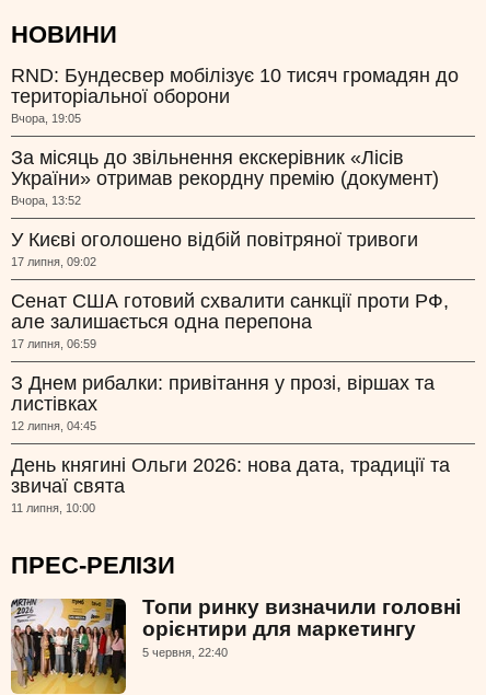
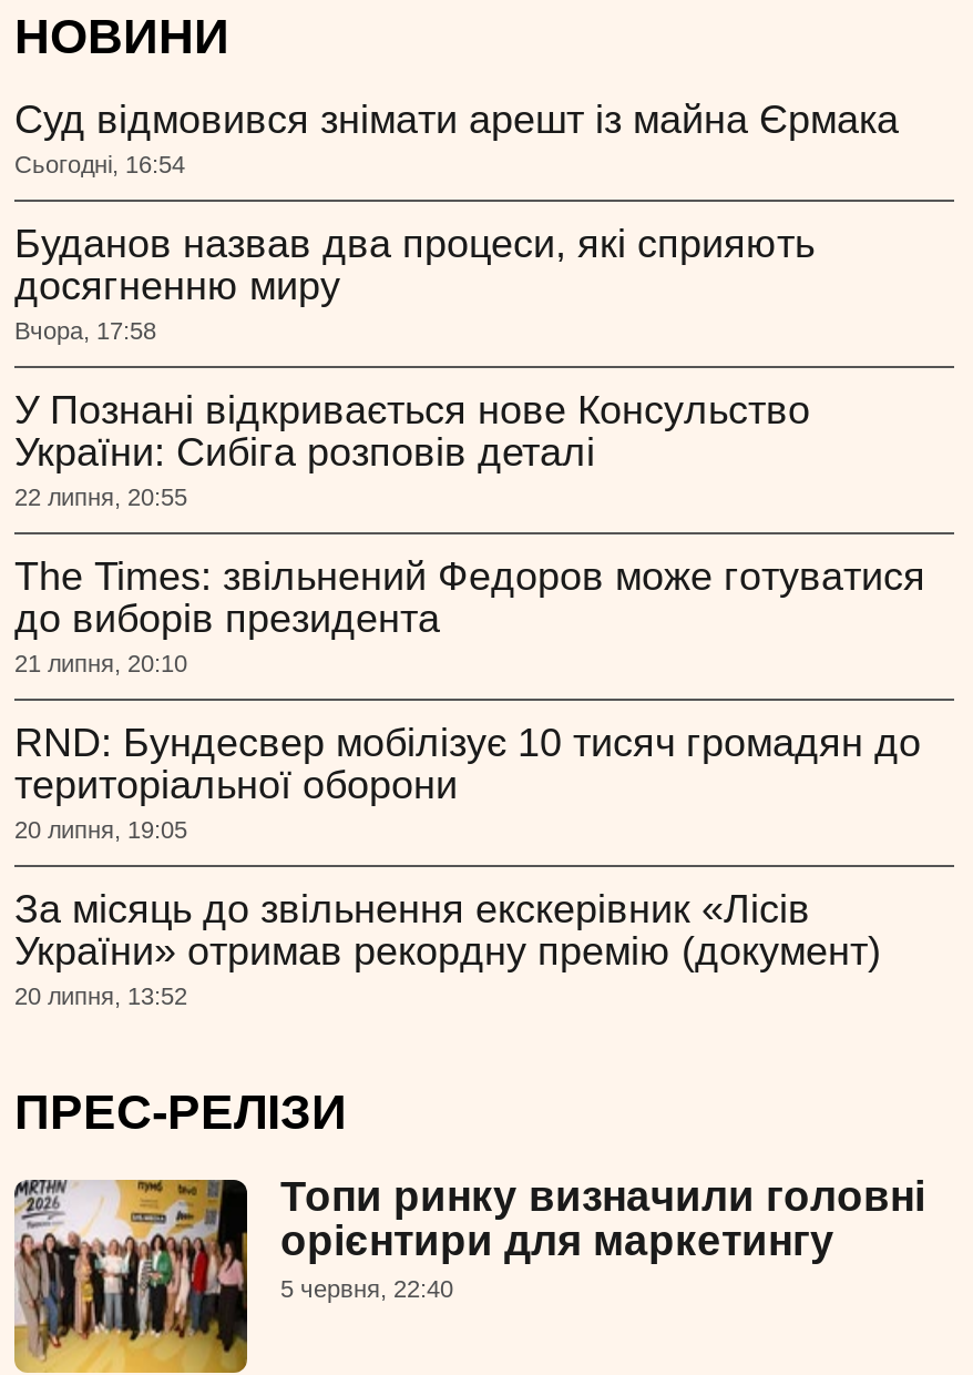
none -> [14,98,925,676] Суд відмовився знімати арешт із майна Єрмака | Сьогодні, 16:54 | Буданов назвав два процеси, які сприяють | досягненню миру | Вчора, 17:58 | У Познані відкривається нове Консульство | України: Сибіга розповів деталі | 22 липня, 20:55 | The Times: звільнений Федоров може готуватися | до виборів президента | 21 липня, 20:10
moved [11,65,459,107] -> [14,721,921,807]: RND: Бундесвер мобілізує 10 тисяч громадян до | територіальної оборони
[11,112,81,125] Вчора, 19:05 -> [14,816,187,843] 20 липня, 19:05
moved [11,147,439,189] -> [14,887,881,974]: За місяць до звільнення екскерівник «Лісів | України» отримав рекордну премію (документ)
[11,194,450,514] Вчора, 13:52 | У Києві оголошено відбій повітряної тривоги | 17 липня, 09:02 | Сенат США готовий схвалити санкції проти РФ, | але залишається одна перепона | 17 липня, 06:59 | З Днем рибалки: привітання у прозі, віршах та | листівках | 12 липня, 04:45 | День княгині Ольги 2026: нова дата, традиції та | звичаї свята | 11 липня, 10:00 -> [14,982,187,1009] 20 липня, 13:52

